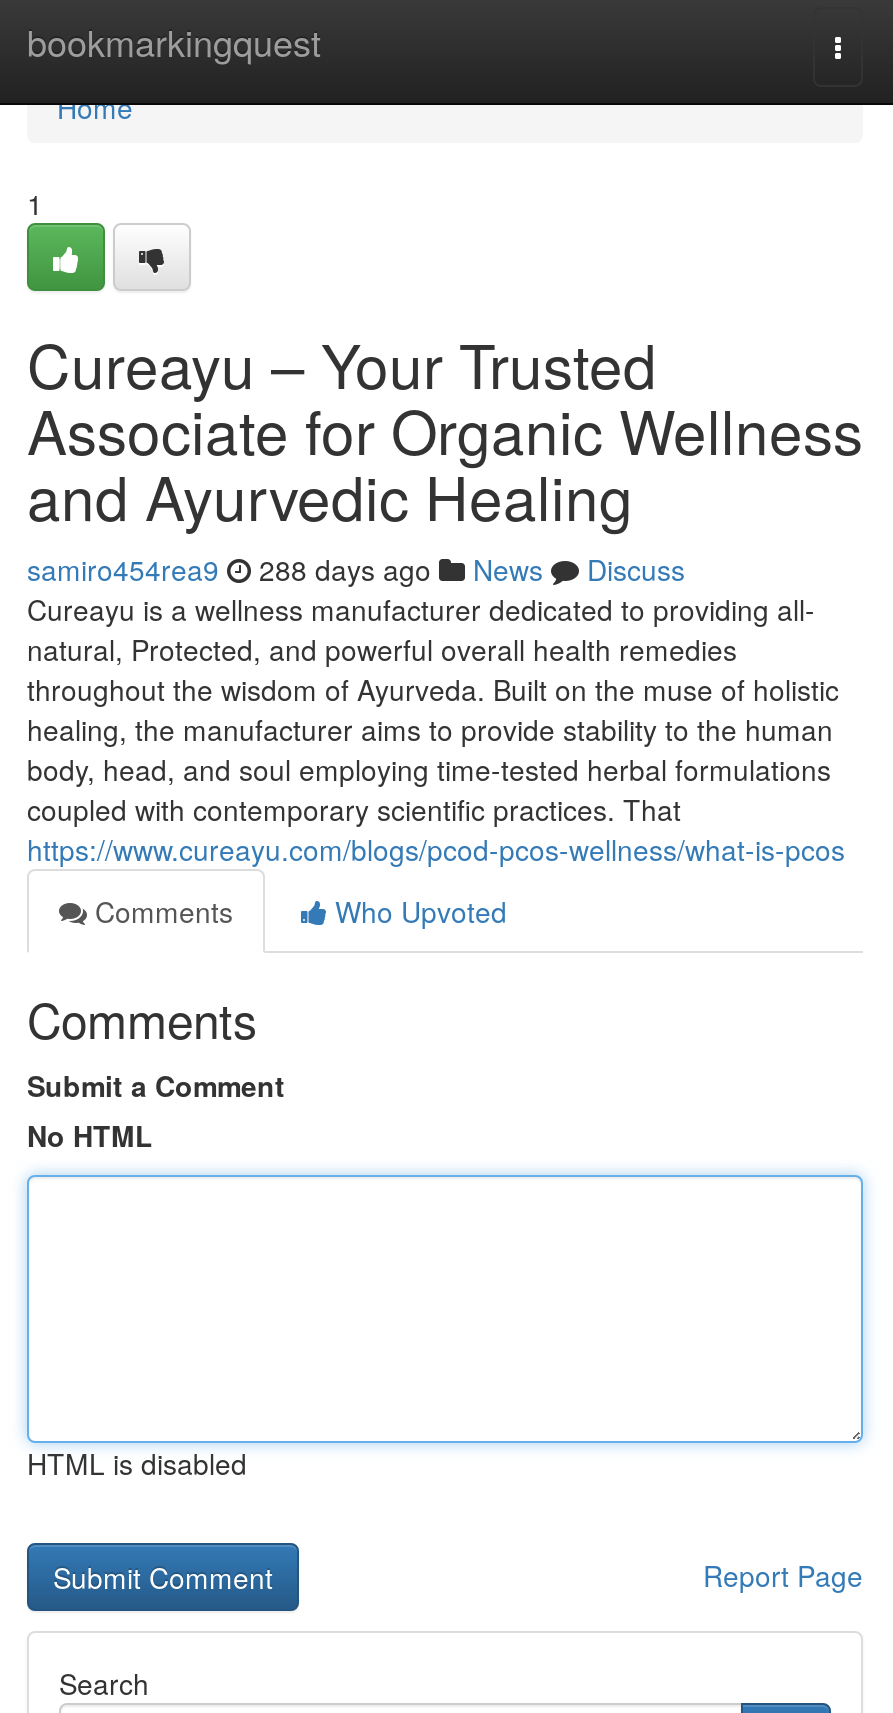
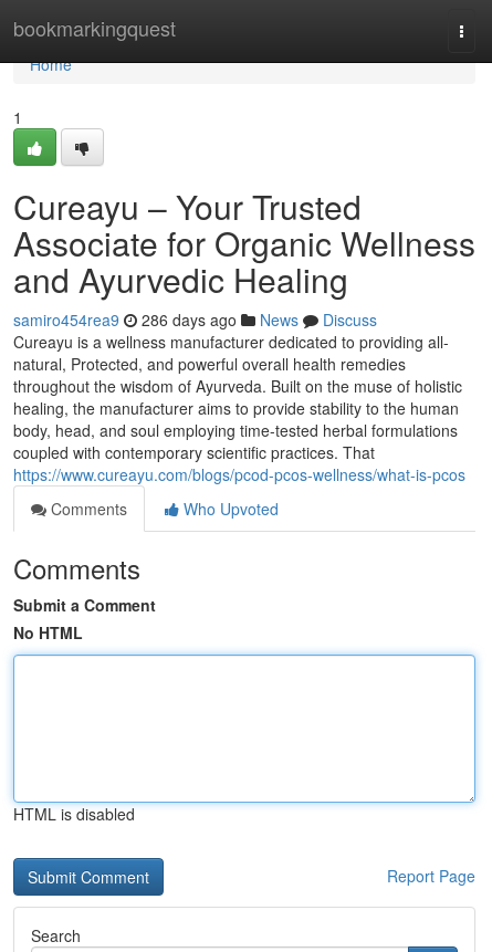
[27,549,685,589] samiro454rea9 288 days ago News Discuss -> [13,308,377,331] samiro454rea9 286 days ago News Discuss

